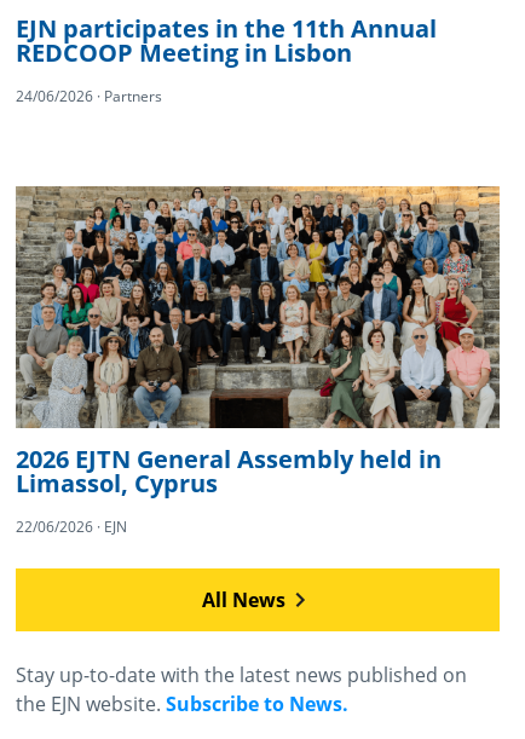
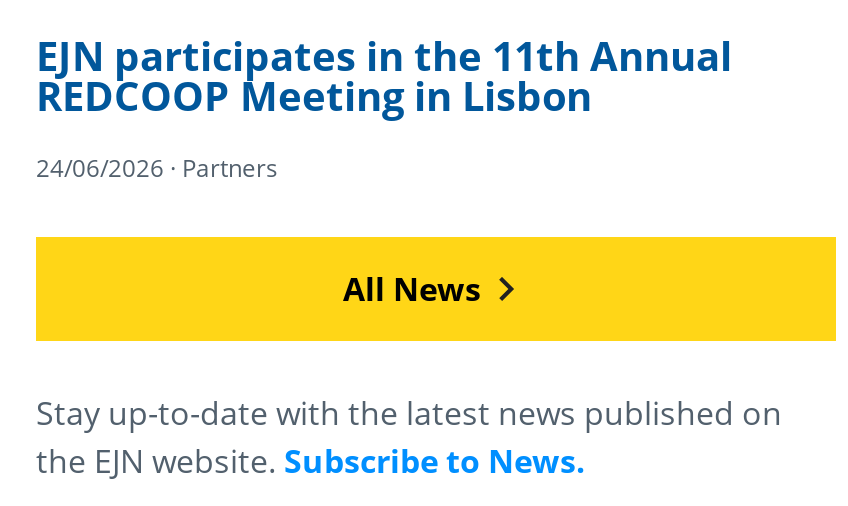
[15,185,501,537] [image] | 2026 EJTN General Assembly held in | Limassol, Cyprus | 22/06/2026 · EJN -> none

